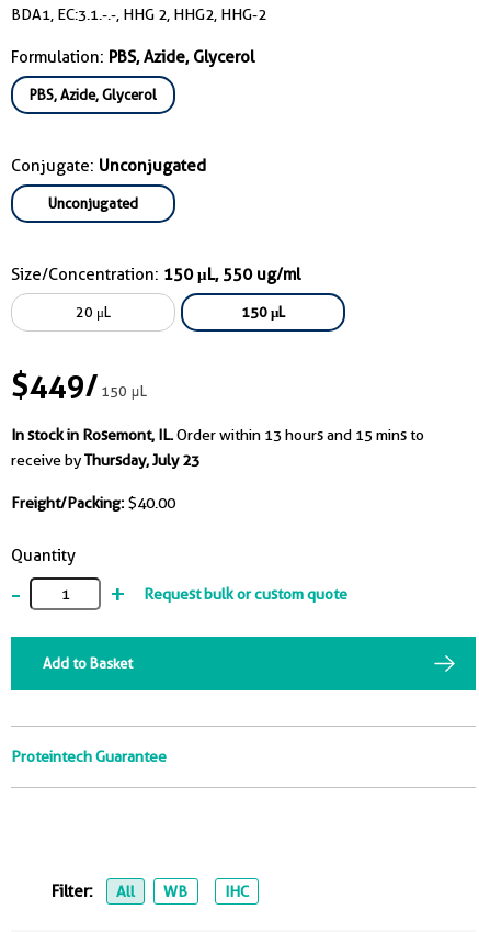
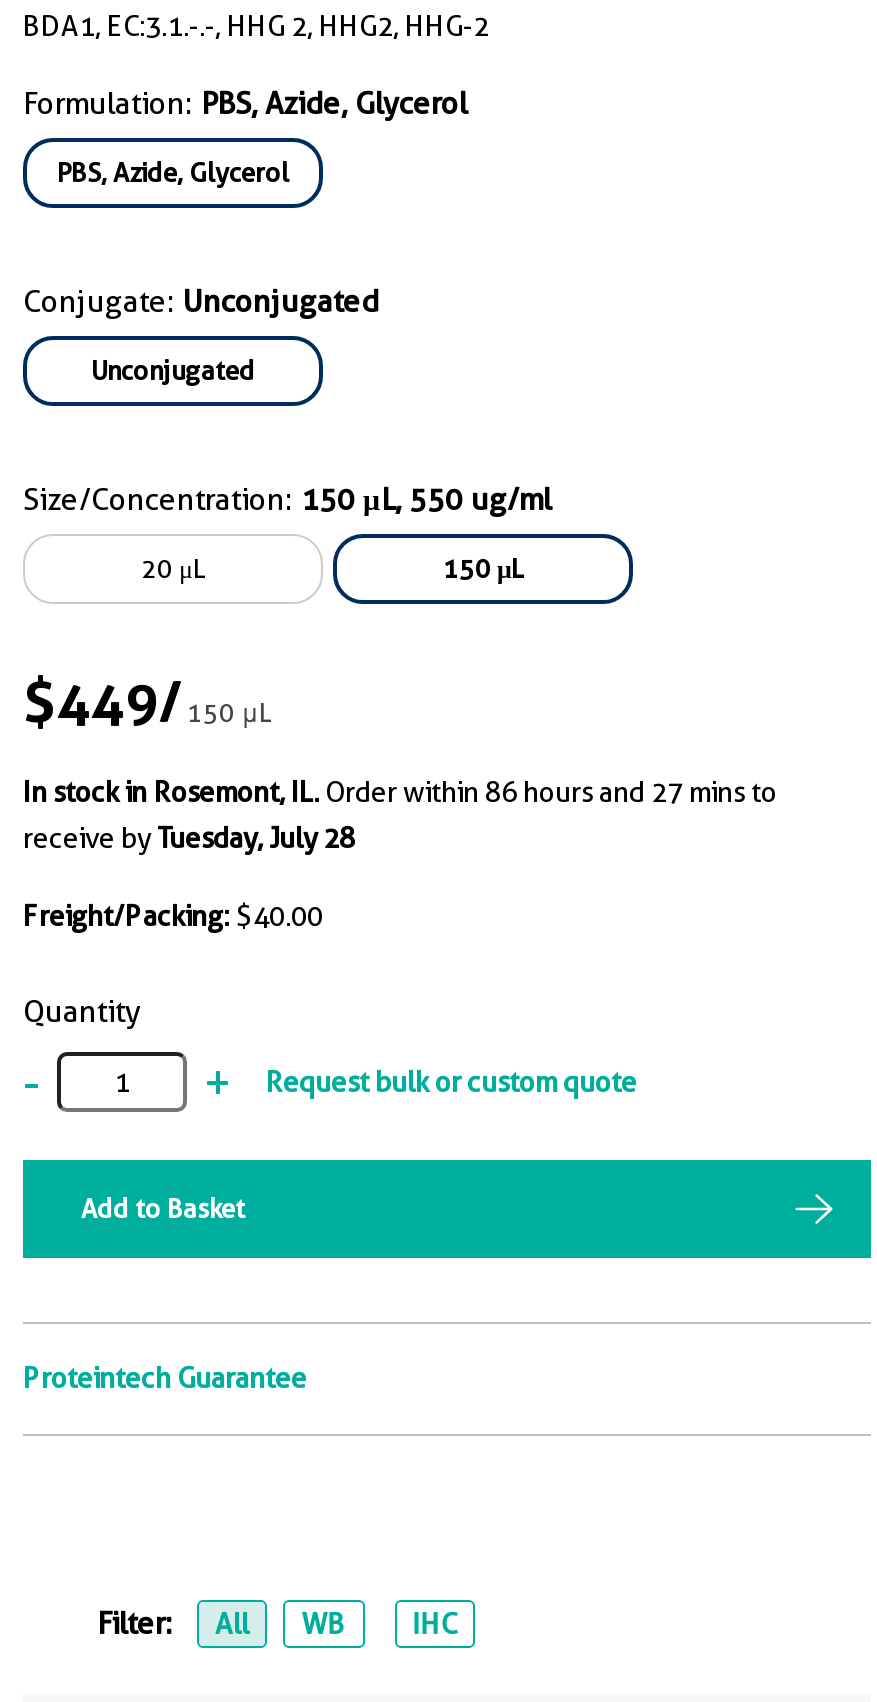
[11,426,424,444] In stock in Rosemont, IL. Order within 13 hours and 15 mins to -> [23,776,777,808] In stock in Rosemont, IL. Order within 86 hours and 27 mins to
[11,451,199,469] receive by Thursday, July 23 -> [23,822,355,854] receive by Tuesday, July 28

